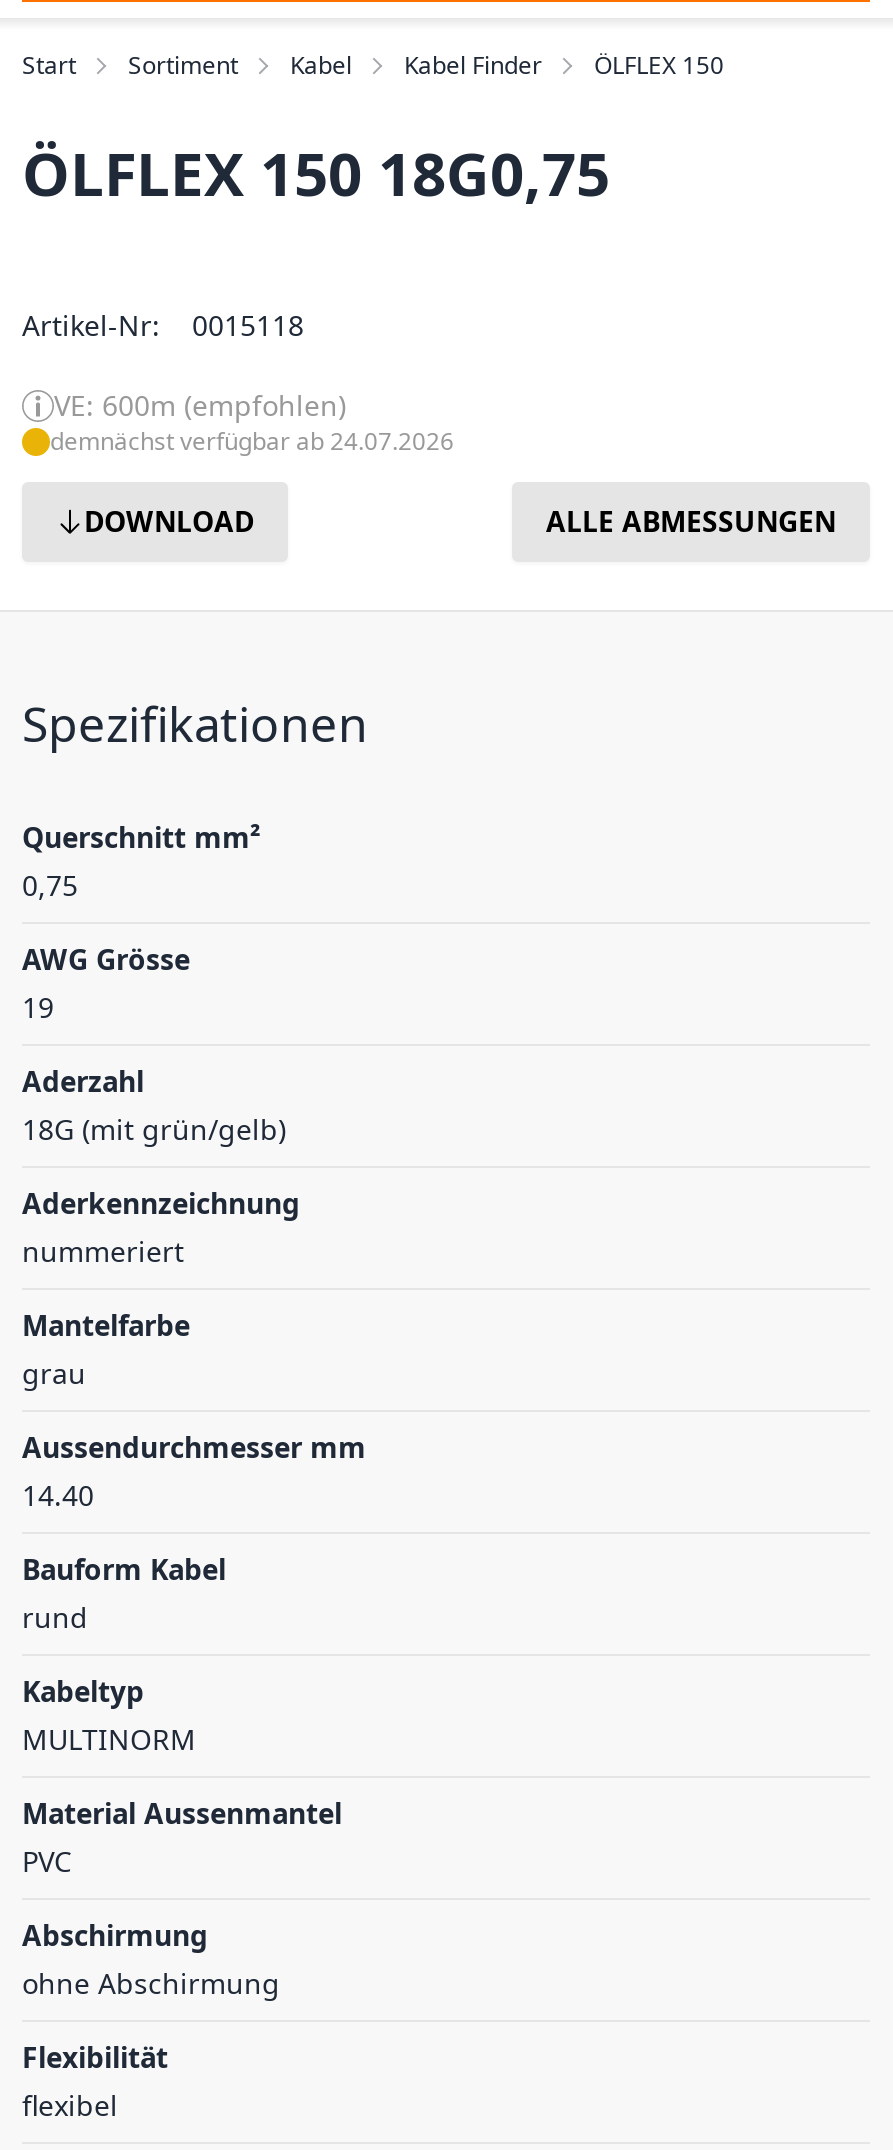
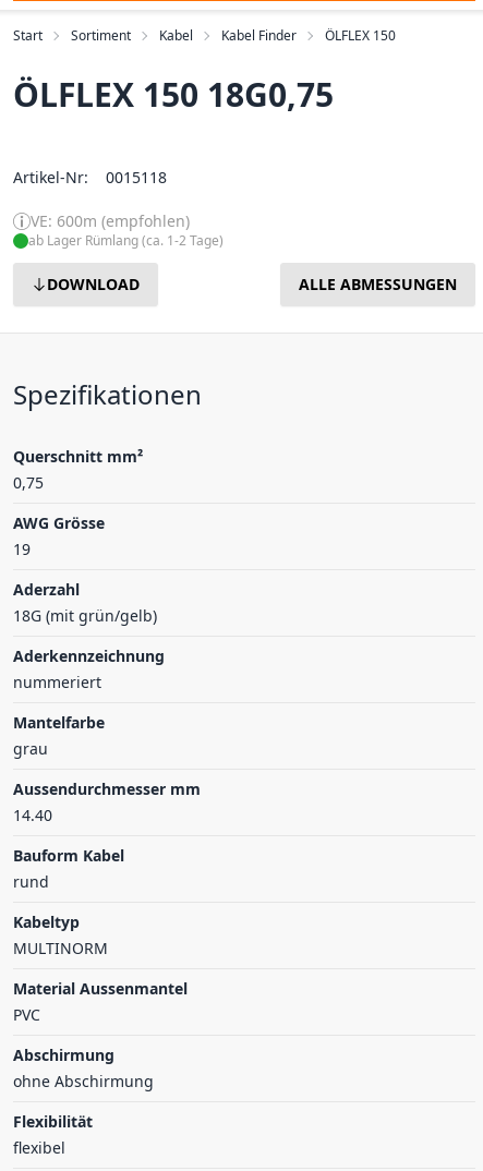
[50,424,454,458] demnächst verfügbar ab 24.07.2026 -> [28,231,224,250] ab Lager Rümlang (ca. 1-2 Tage)

